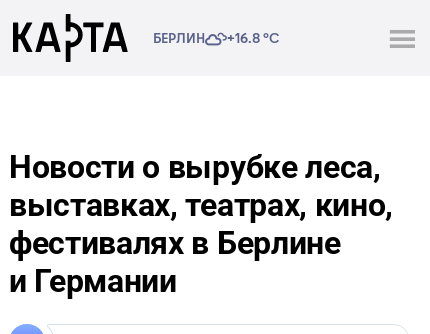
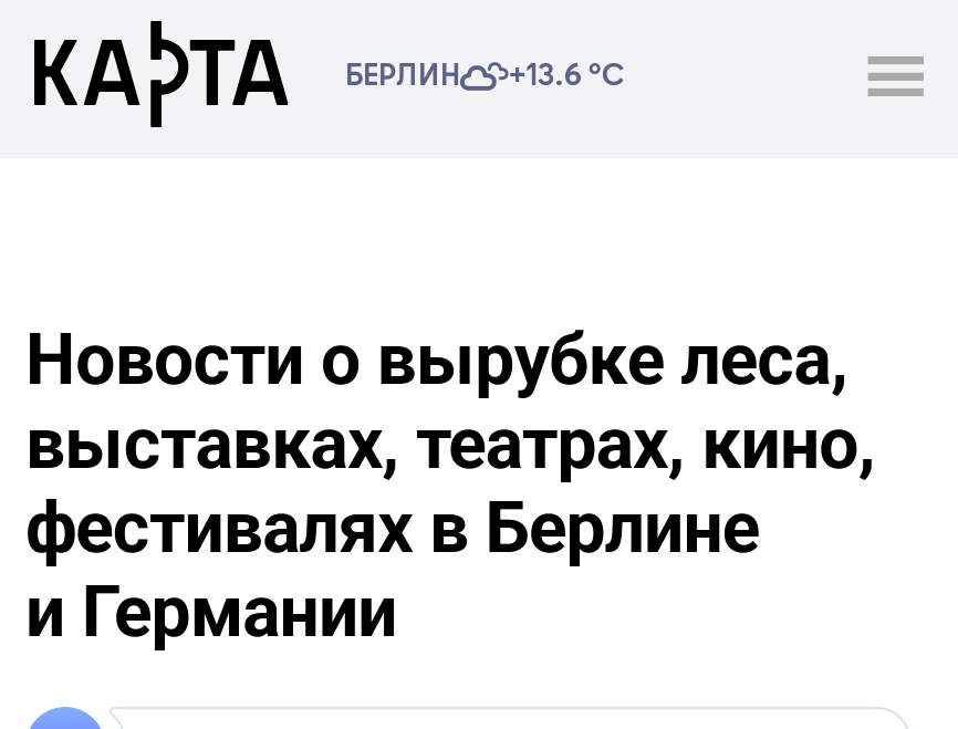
[153,28,279,48] БЕРЛИН +16.8 °C -> [345,52,624,96] БЕРЛИН +13.6 °C

